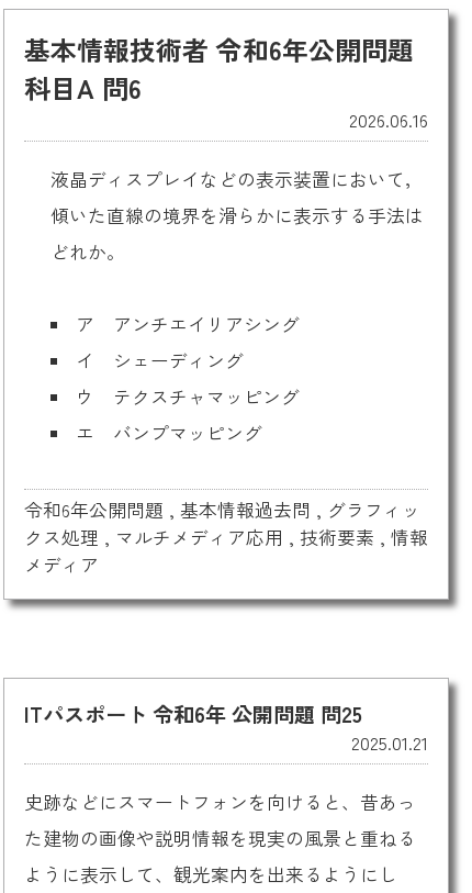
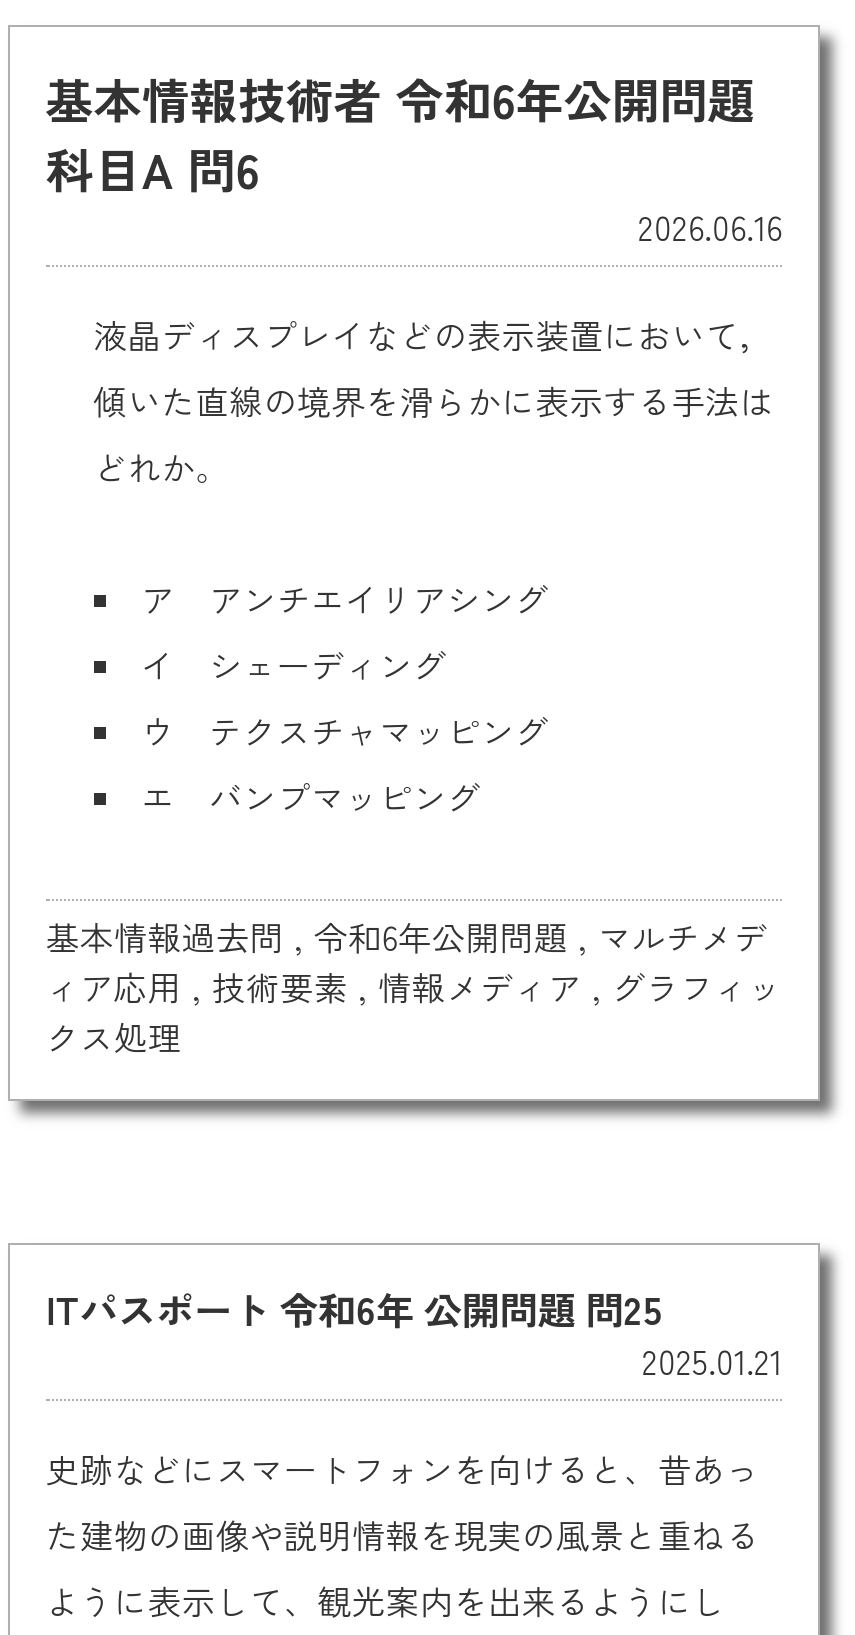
[24,496,428,577] 令和6年公開問題,基本情報過去問,グラフィッ | クス処理,マルチメディア応用,技術要素,情報 | メディア -> [46,912,782,1060] 基本情報過去問,令和6年公開問題,マルチメデ | ィア応用,技術要素,情報メディア,グラフィッ | クス処理

